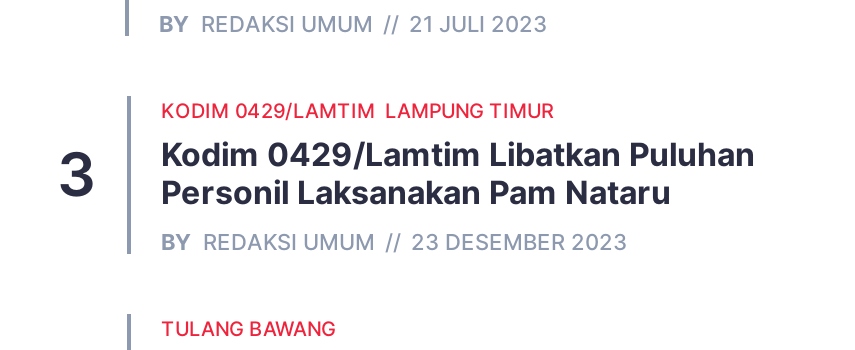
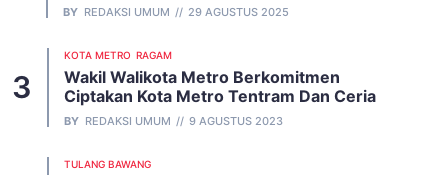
[159,10,547,38] BY REDAKSI UMUM 21 JULI 2023 -> [63,5,289,19] BY REDAKSI UMUM 29 AGUSTUS 2025
[161,98,755,212] KODIM 0429/LAMTIM LAMPUNG TIMUR | Kodim 0429/Lamtim Libatkan Puluhan | Personil Laksanakan Pam Nataru -> [64,49,376,106] KOTA METRO RAGAM | Wakil Walikota Metro Berkomitmen | Ciptakan Kota Metro Tentram Dan Ceria
[161,228,627,256] BY REDAKSI UMUM 23 DESEMBER 2023 -> [64,114,283,128] BY REDAKSI UMUM 9 AGUSTUS 2023

